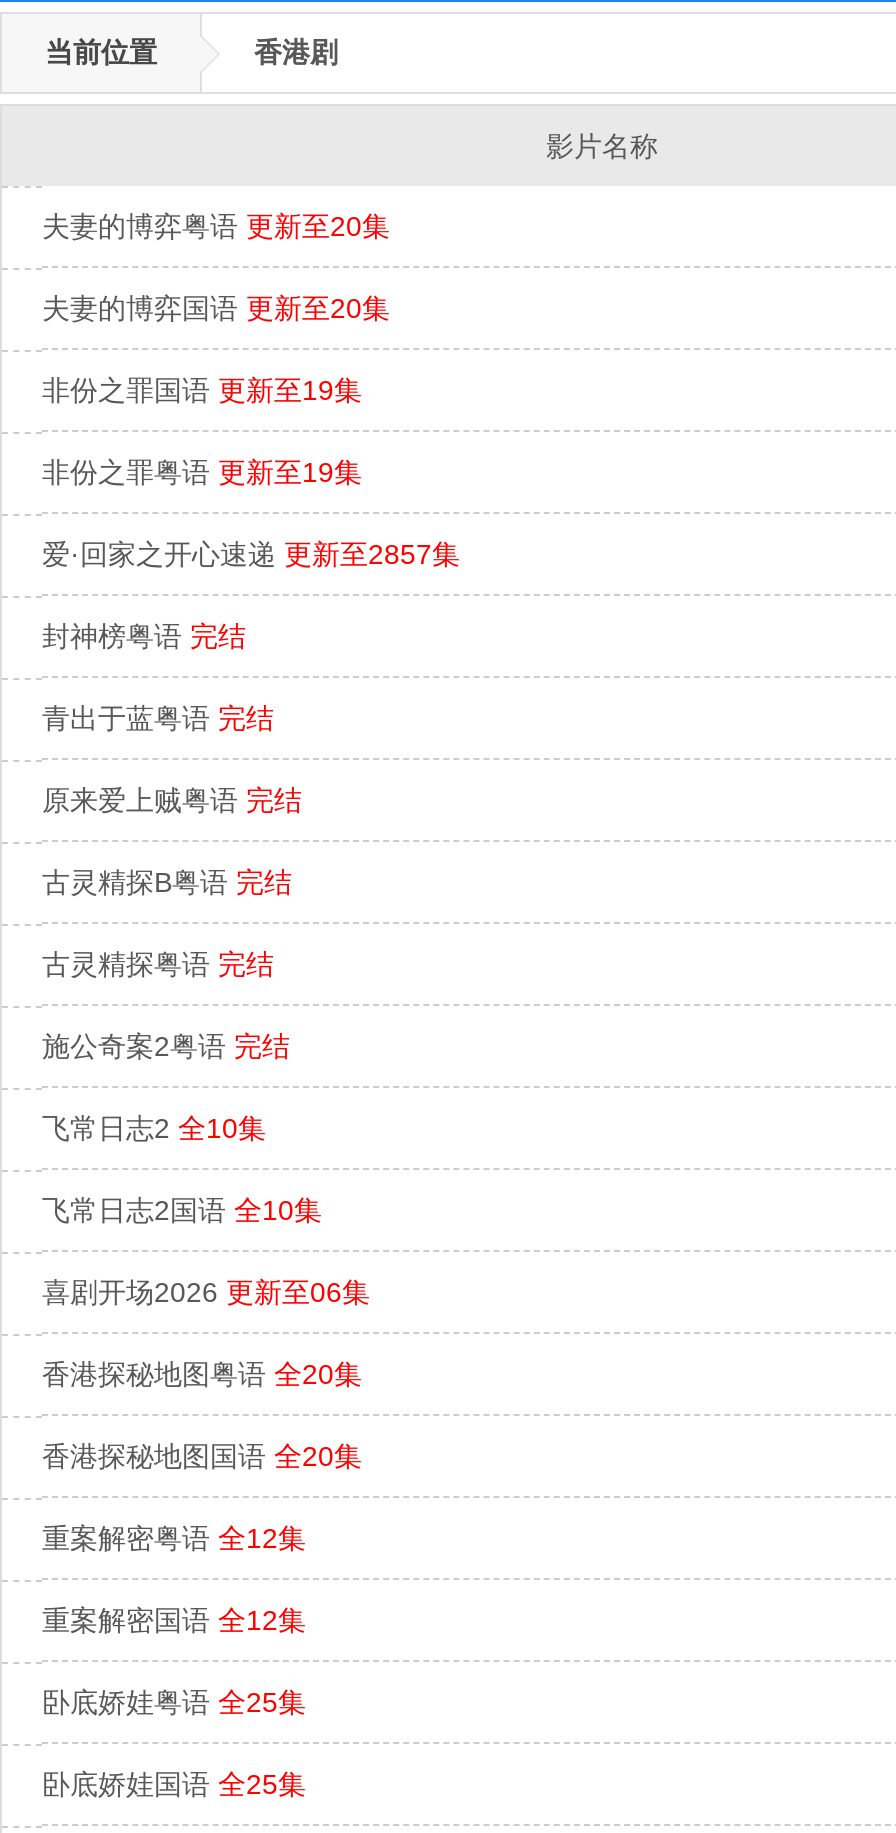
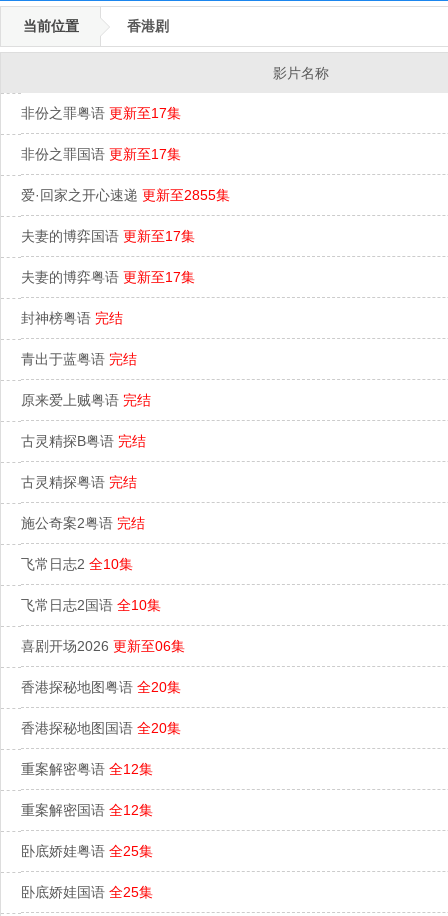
[42,209,390,241] 夫妻的博弈粤语更新至20集 -> [21,104,181,120] 非份之罪粤语更新至17集
[42,291,390,323] 夫妻的博弈国语更新至20集 -> [21,145,181,161] 非份之罪国语更新至17集
[42,373,362,405] 非份之罪国语更新至19集 -> [21,186,230,202] 爱·回家之开心速递更新至2855集
[42,455,362,487] 非份之罪粤语更新至19集 -> [21,227,195,243] 夫妻的博弈国语更新至17集
[42,537,460,569] 爱·回家之开心速递更新至2857集 -> [21,268,195,284] 夫妻的博弈粤语更新至17集

